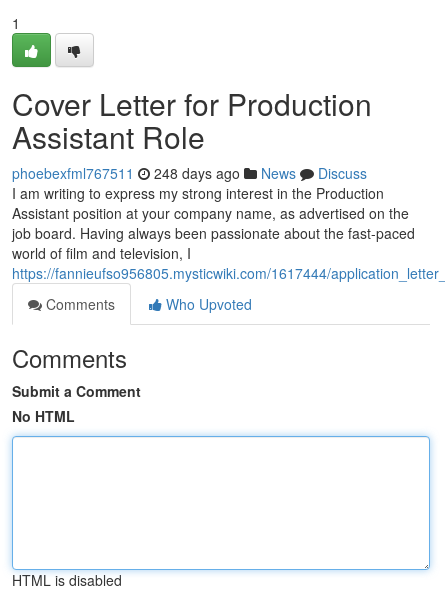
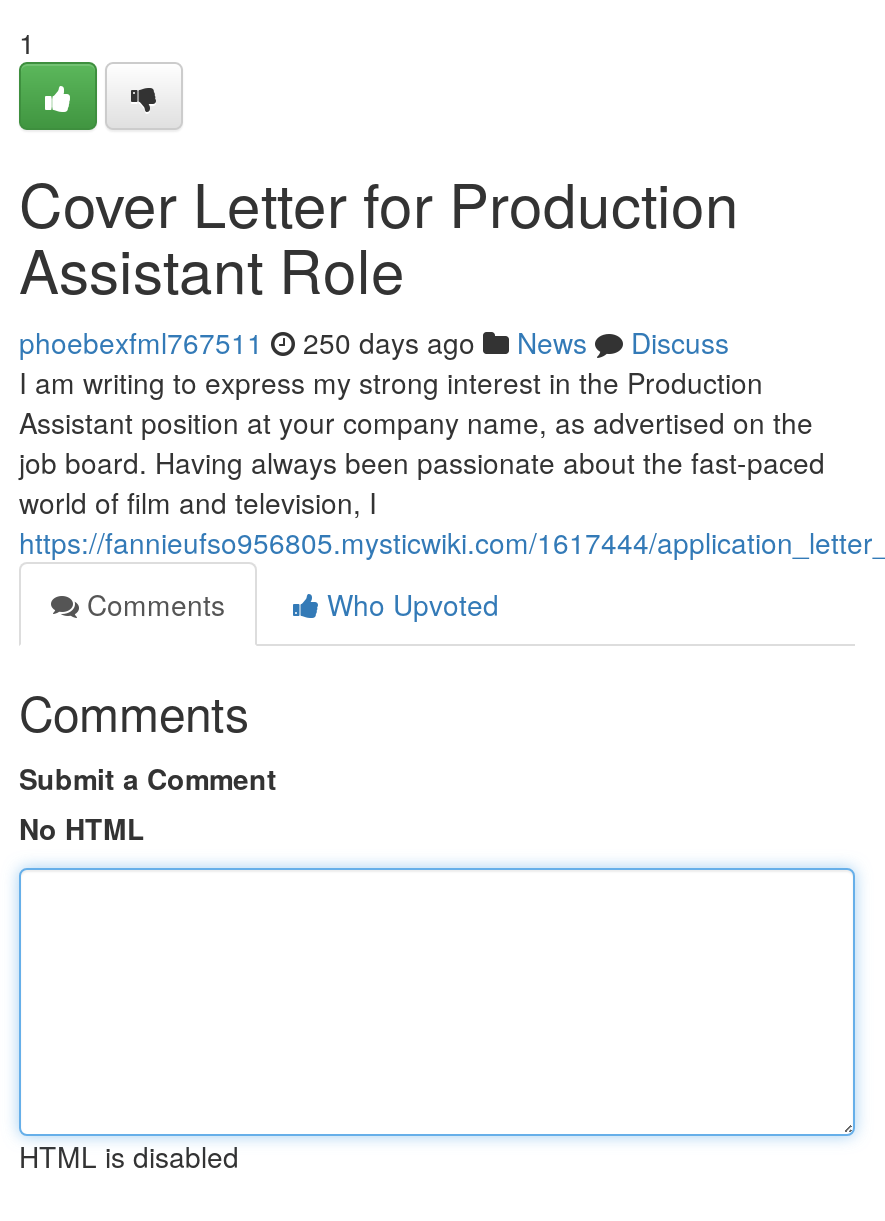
[12,163,367,183] phoebexfml767511 248 days ago News Discuss -> [19,322,729,362] phoebexfml767511 250 days ago News Discuss

